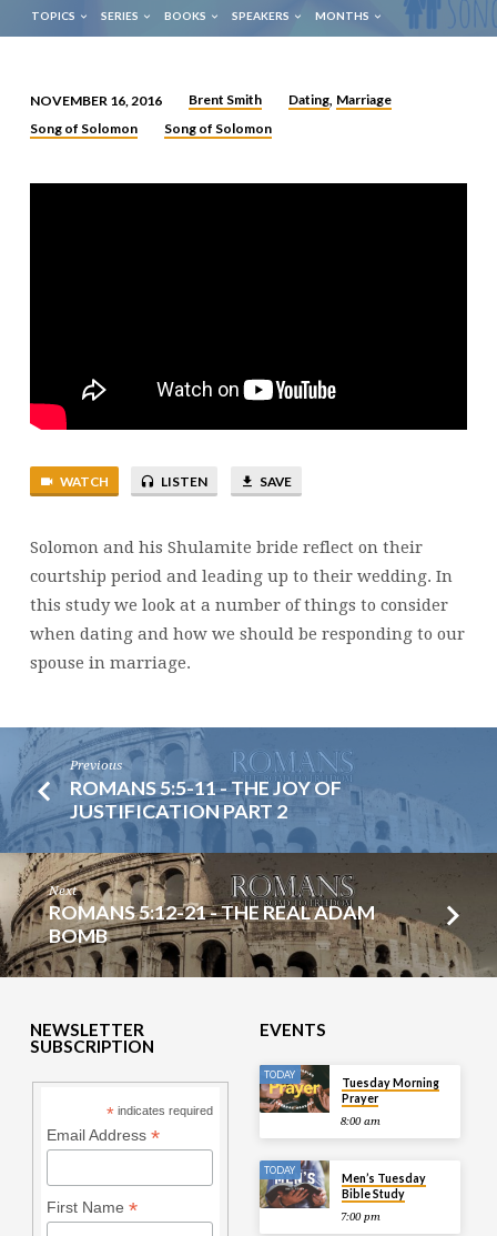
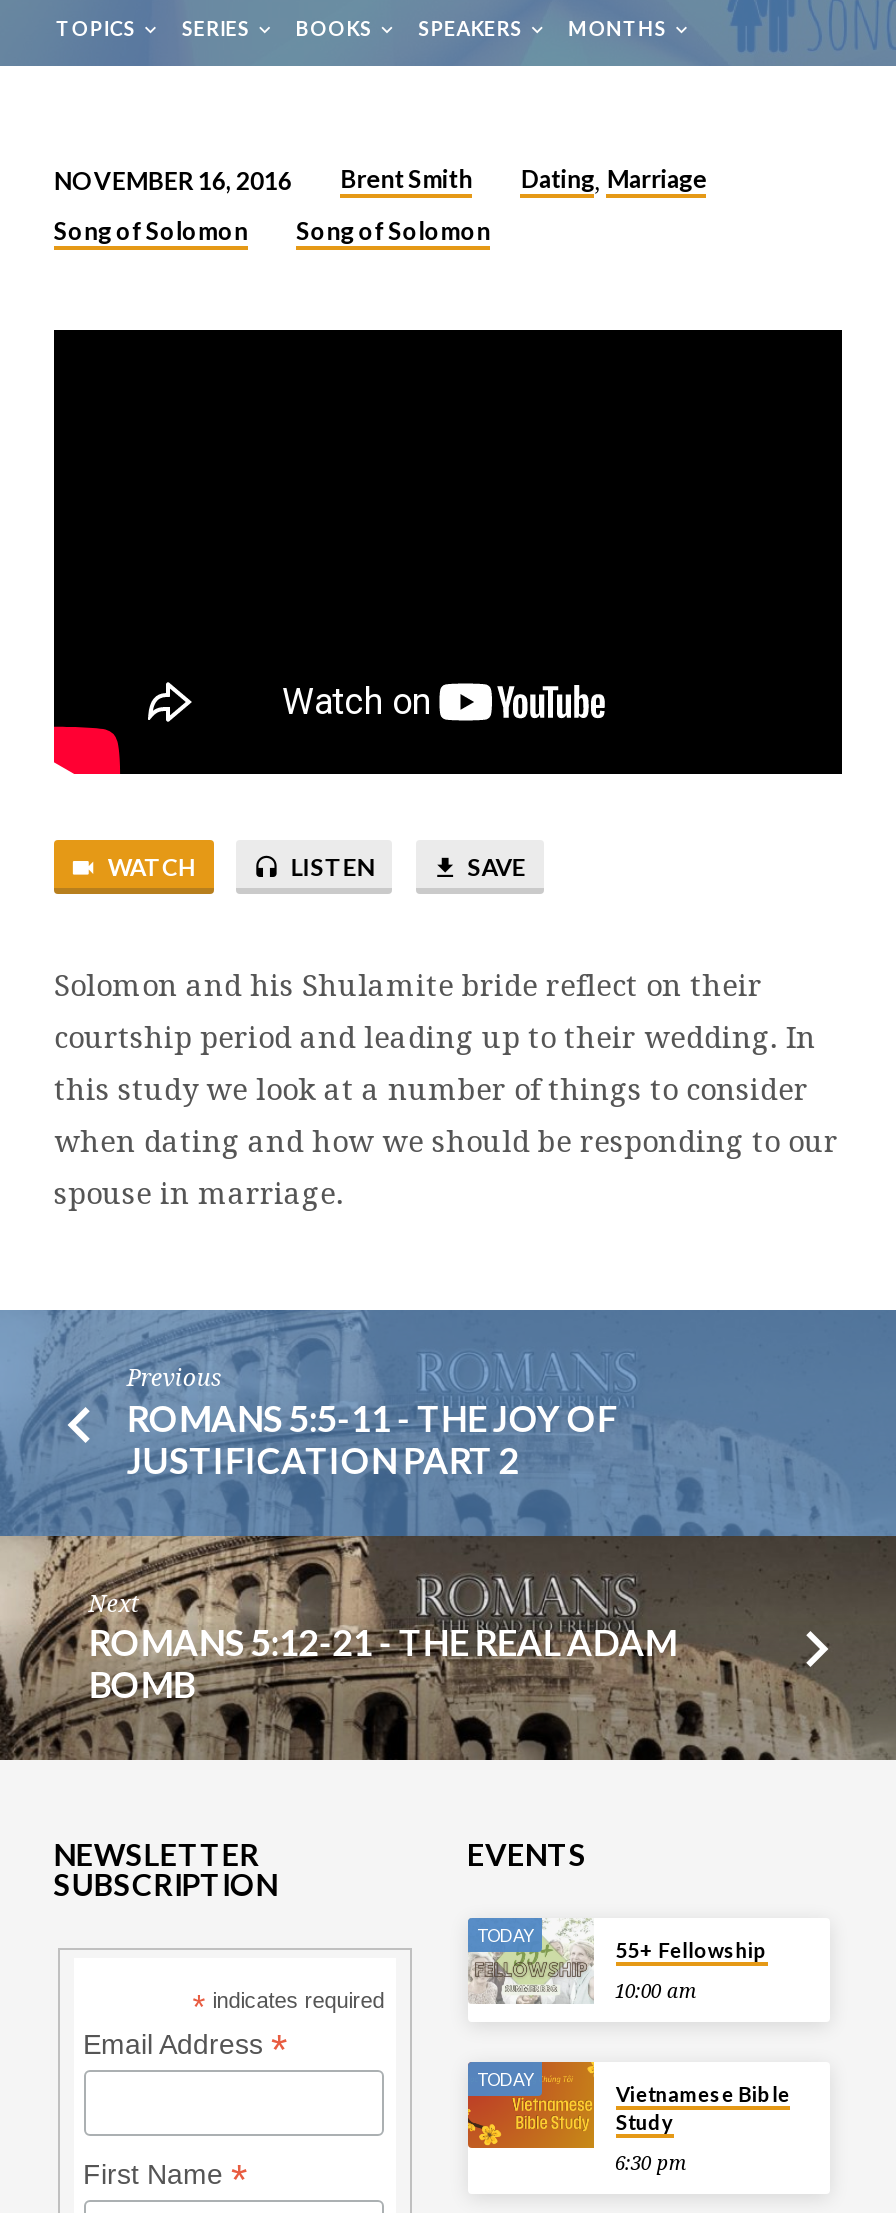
[258,1064,439,1113] [image] | Tuesday Morning | Prayer -> [468,1918,768,2004] [image] | 55+ Fellowship
[341,1115,381,1127] 8:00 am -> [615,1980,697,2002] 10:00 am
[260,1159,426,1209] [image] | Men’s Tuesday | Bible Study -> [468,2060,790,2150] [image] | Vietnamese Bible | Study
[341,1210,381,1223] 7:00 pm -> [615,2152,687,2174] 6:30 pm

